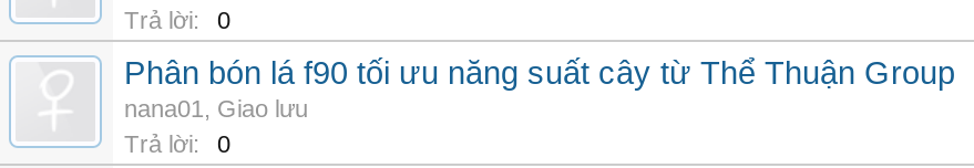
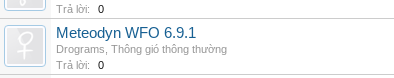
[124,55,955,122] Phân bón lá f90 tối ưu năng suất cây từ Thể Thuận Group | nana01, Giao lưu -> [56,25,227,55] Meteodyn WFO 6.9.1 | Drograms, Thông gió thông thường

